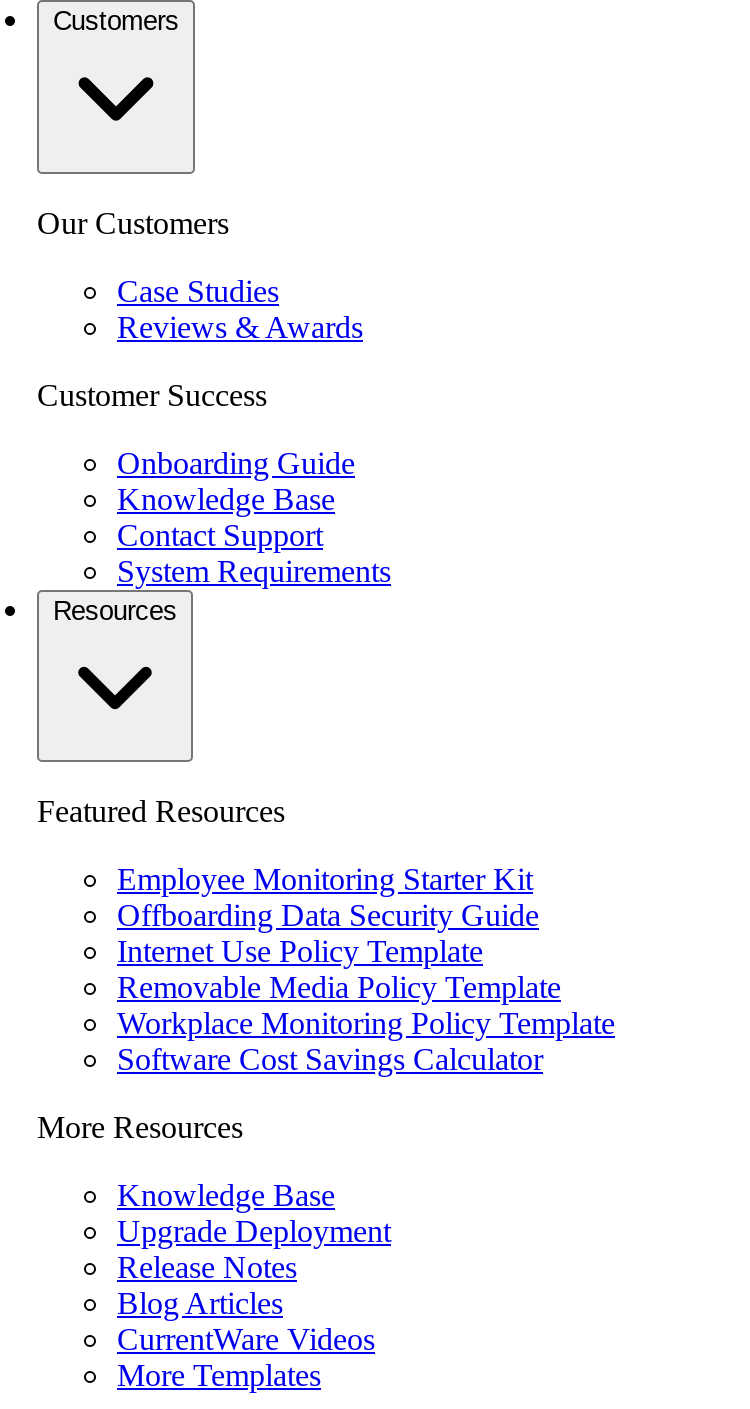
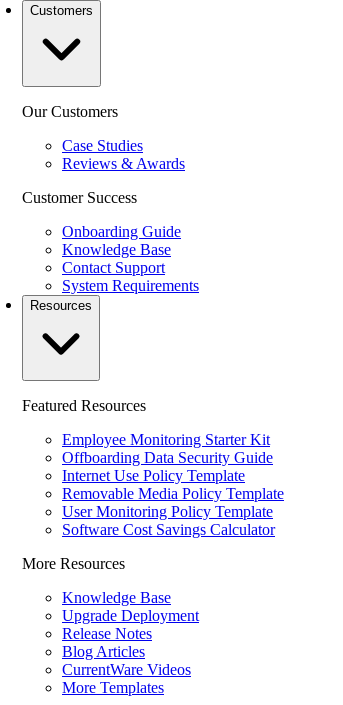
[117,1006,615,1040] Workplace Monitoring Policy Template -> [62,503,273,520] User Monitoring Policy Template

